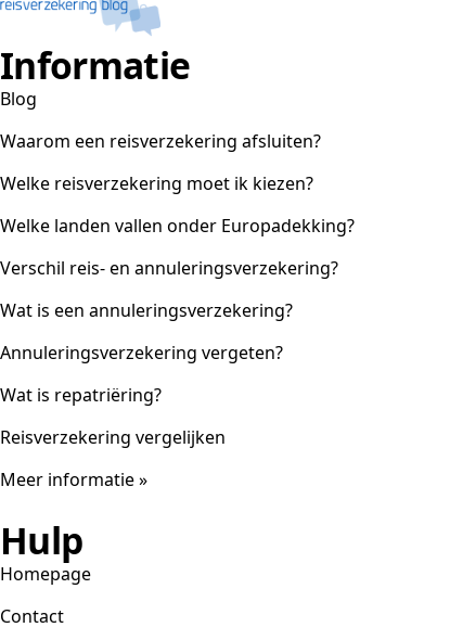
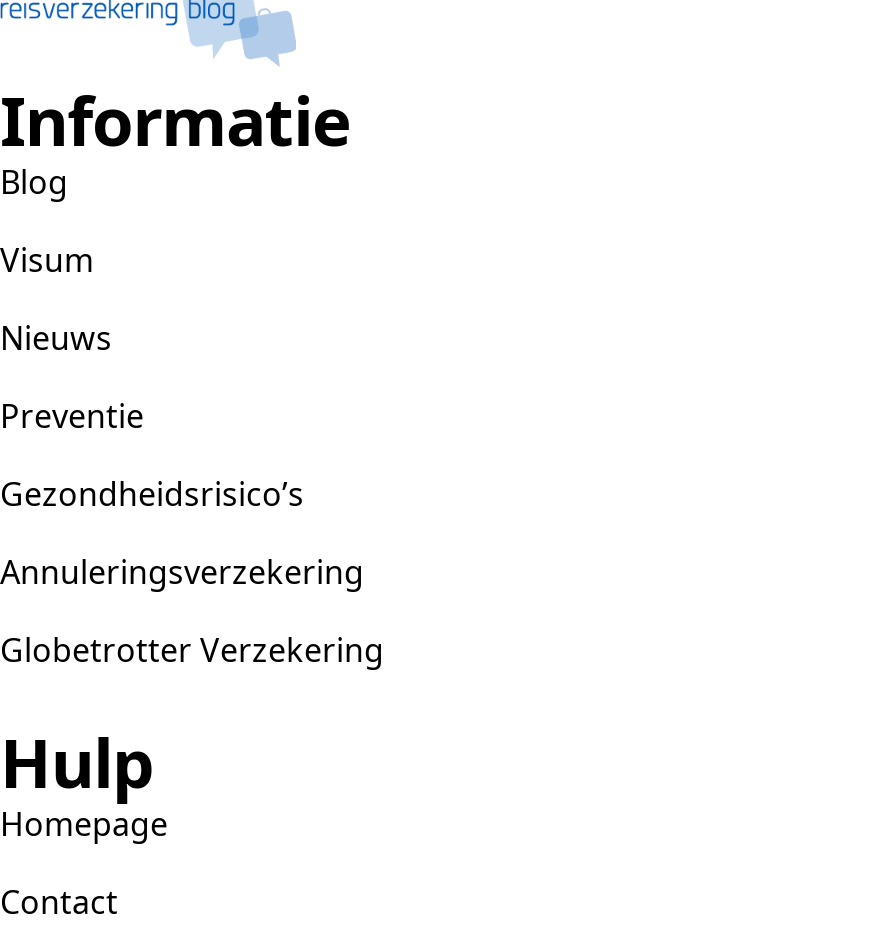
[0,129,355,491] Waarom een reisverzekering afsluiten? | Welke reisverzekering moet ik kiezen? | Welke landen vallen onder Europadekking? | Verschil reis- en annuleringsverzekering? | Wat is een annuleringsverzekering? | Annuleringsverzekering vergeten? | Wat is repatriëring? | Reisverzekering vergelijken | Meer informatie » -> [0,238,384,672] Visum | Nieuws | Preventie | Gezondheidsrisico’s | Annuleringsverzekering | Globetrotter Verzekering

